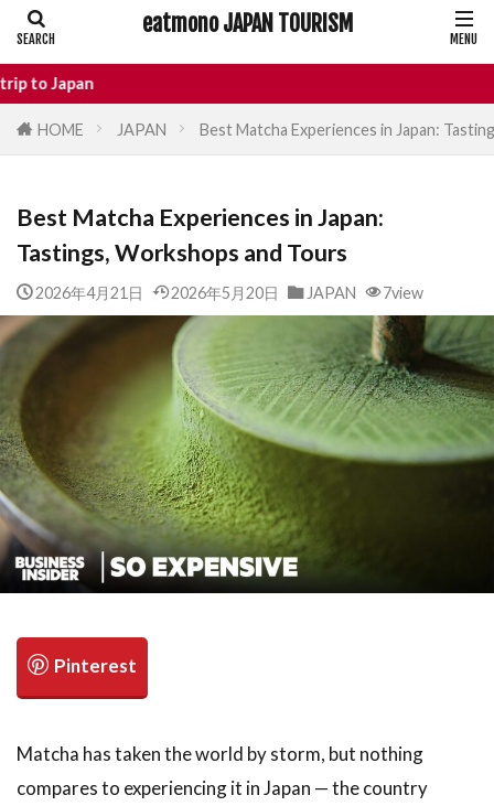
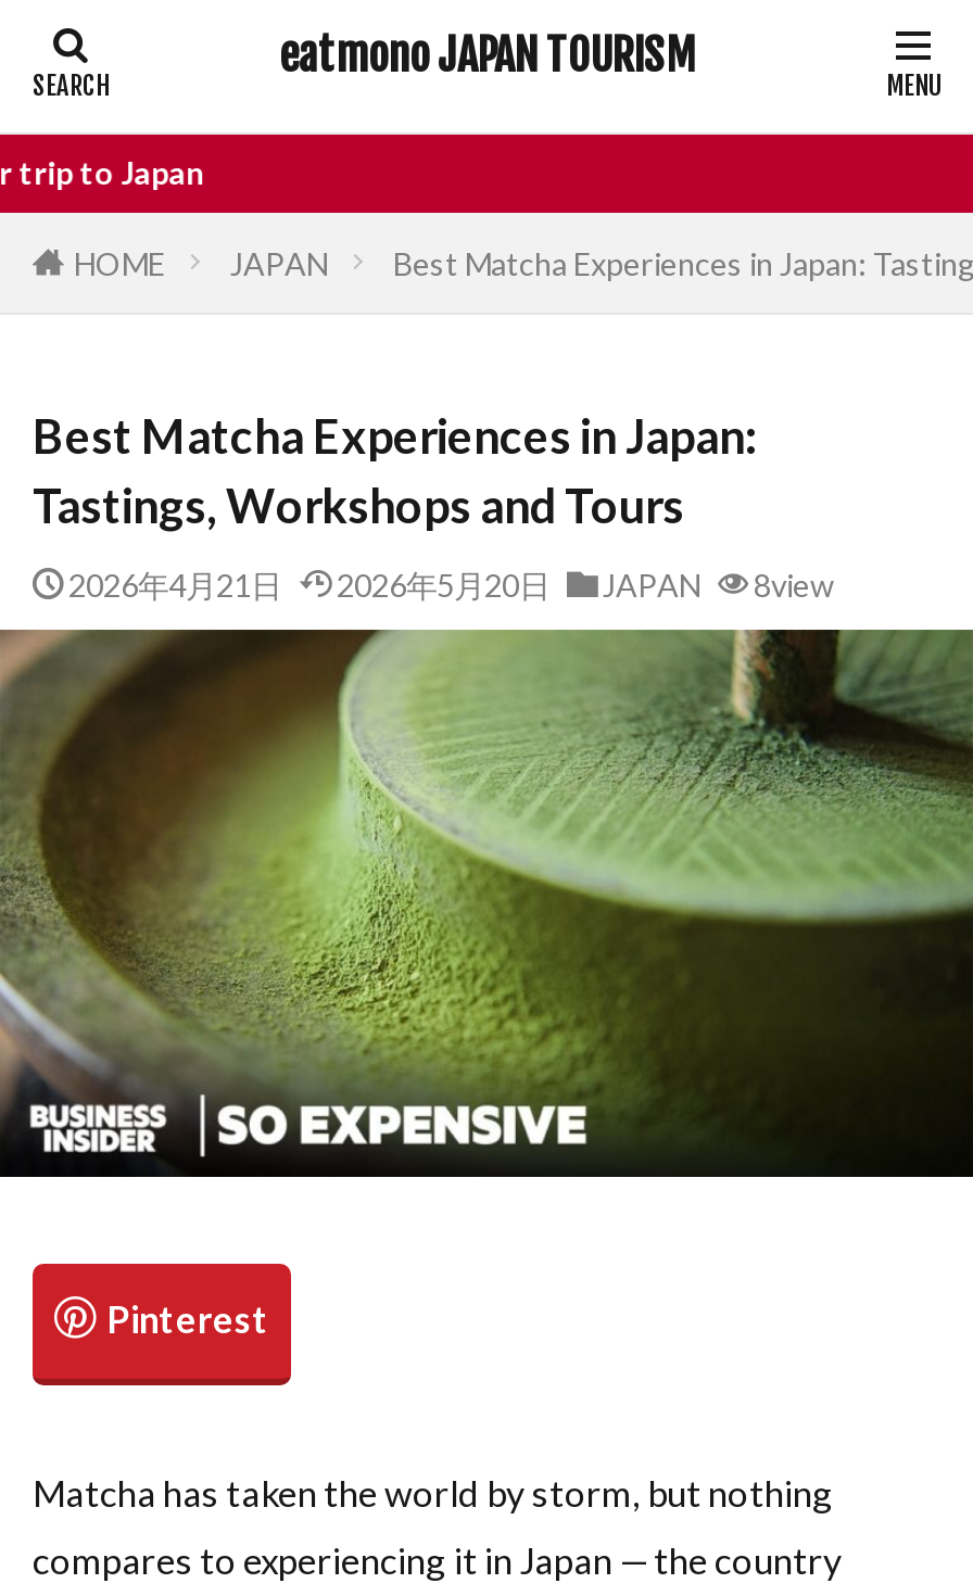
[383,283,423,302] 7view -> [754,567,834,604] 8view

